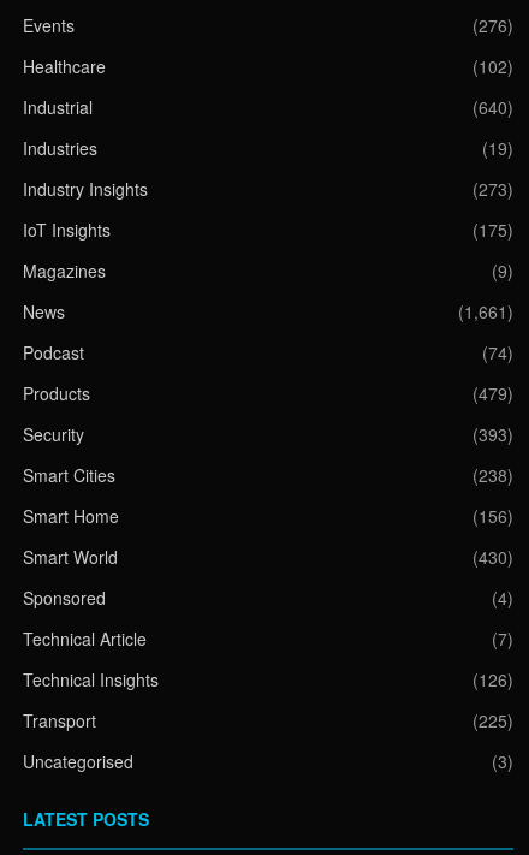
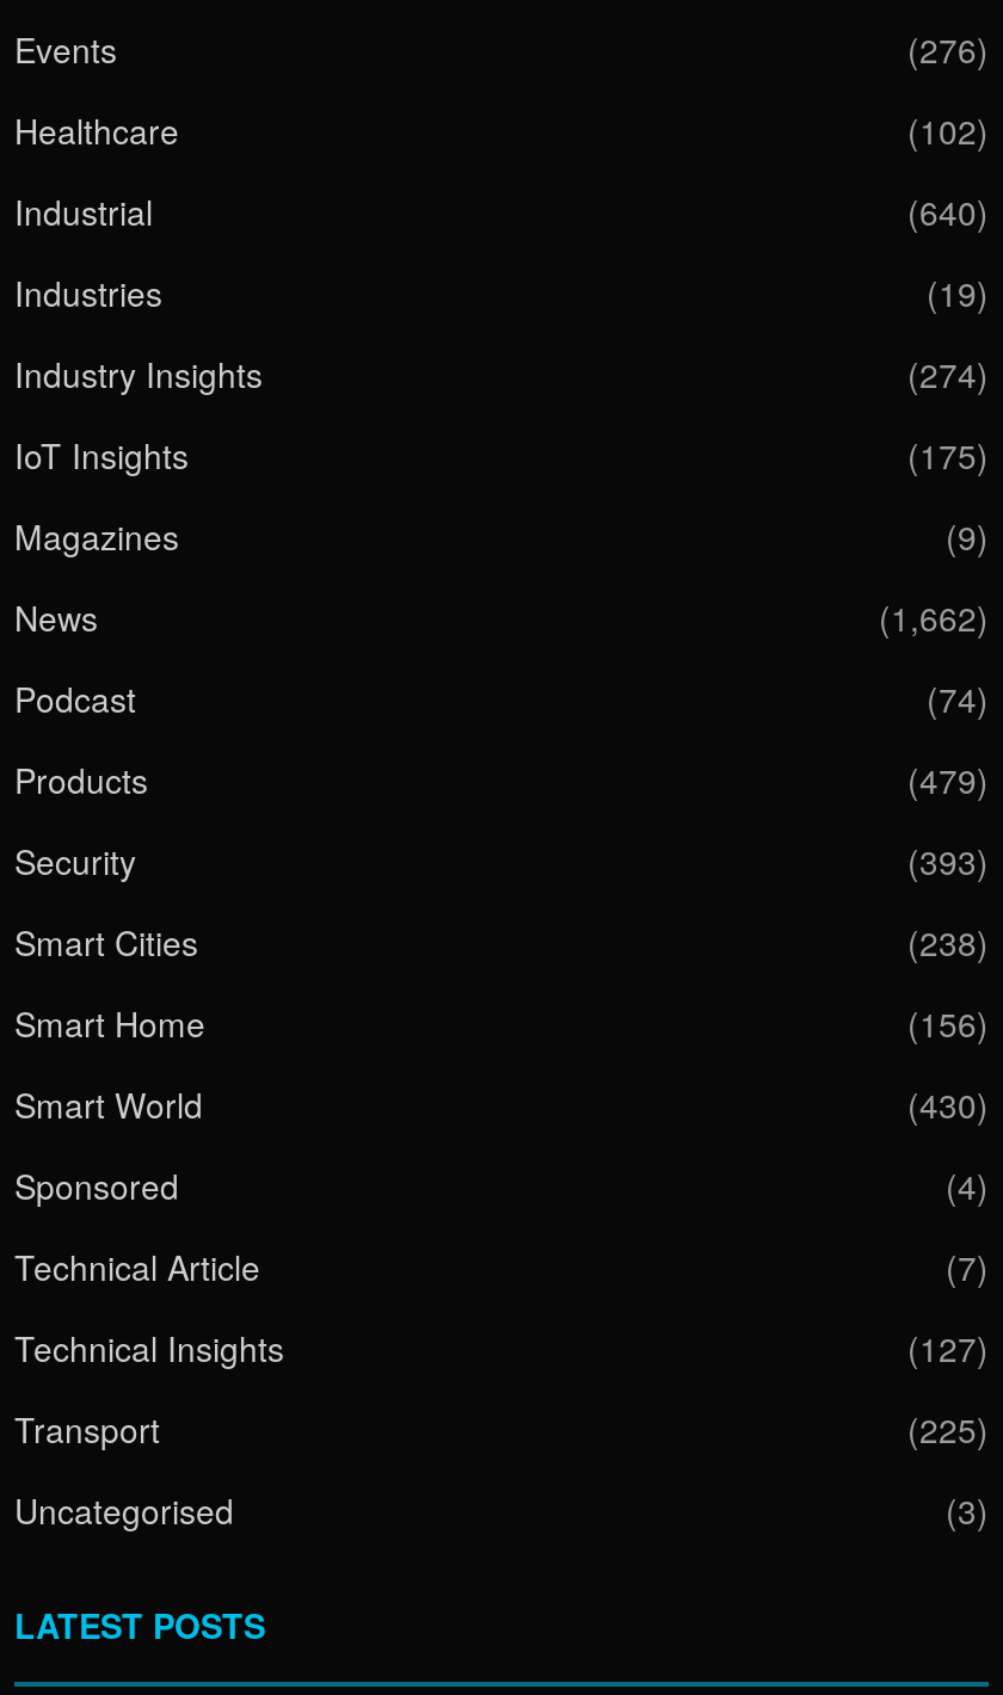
[472,177,513,201] (273) -> [907,350,989,398] (274)
[458,300,513,324] (1,661) -> [879,594,989,641] (1,662)
[472,668,513,692] (126) -> [907,1324,989,1372] (127)

